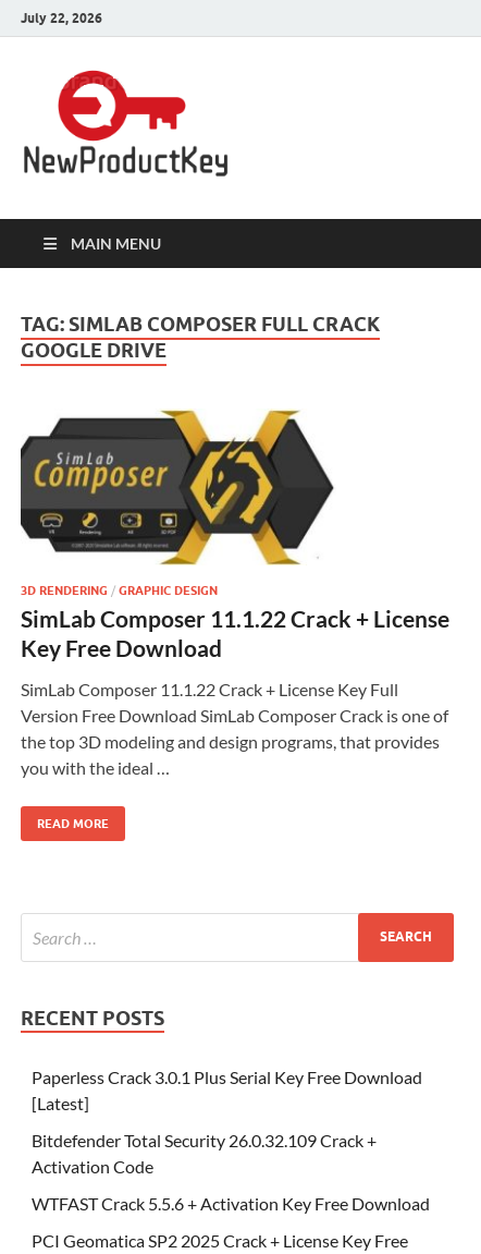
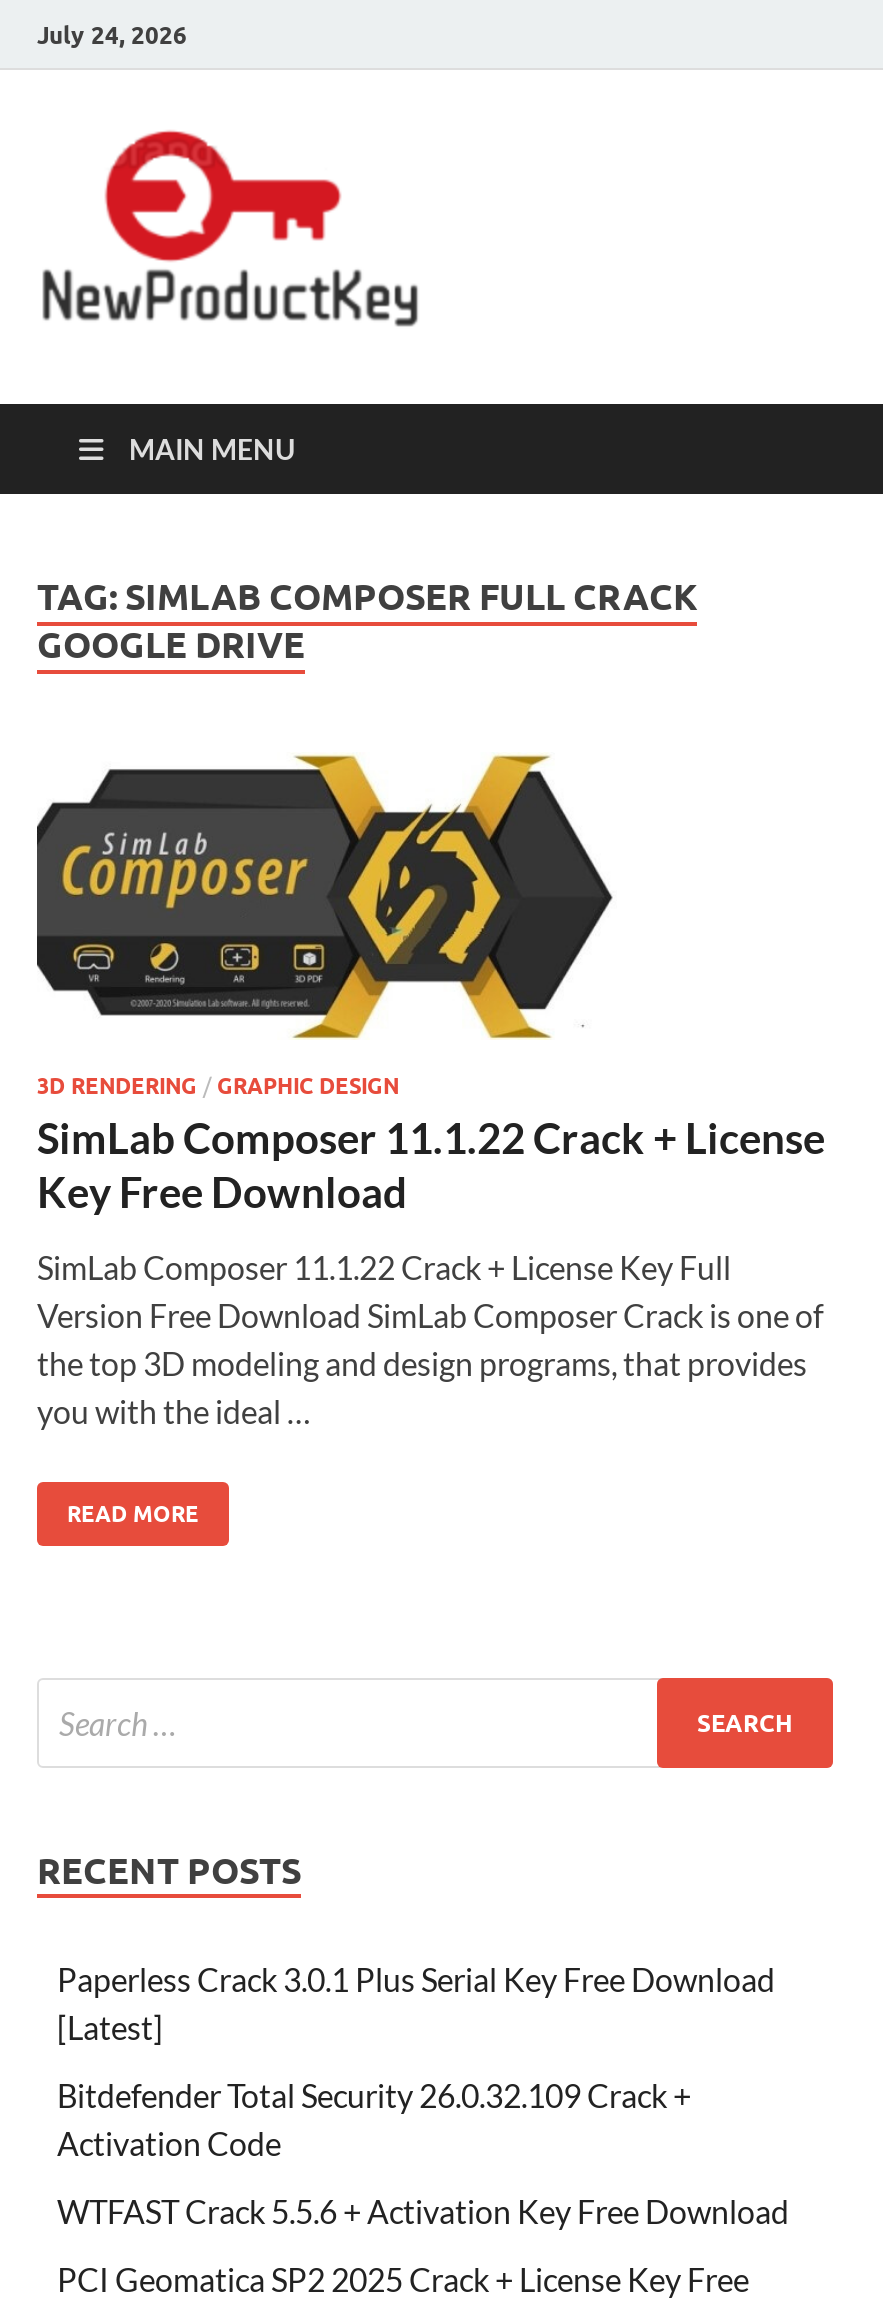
[21,9,102,26] July 22, 2026 -> [37,19,187,49] July 24, 2026

